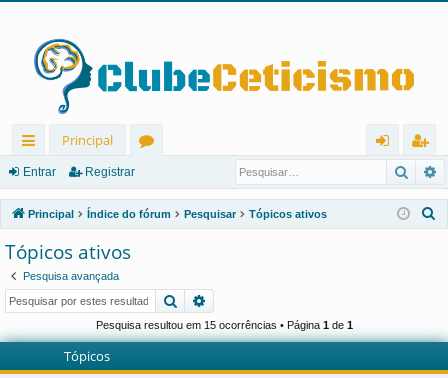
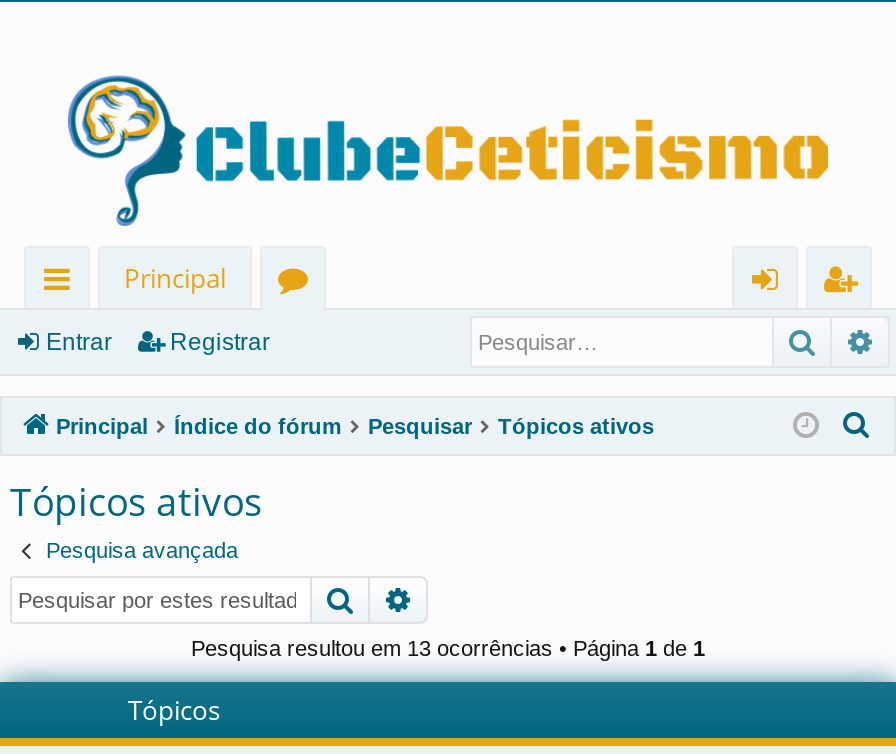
[95,319,352,331] Pesquisa resultou em 15 ocorrências • Página 1 de 1 -> [191,636,705,660] Pesquisa resultou em 13 ocorrências • Página 1 de 1

